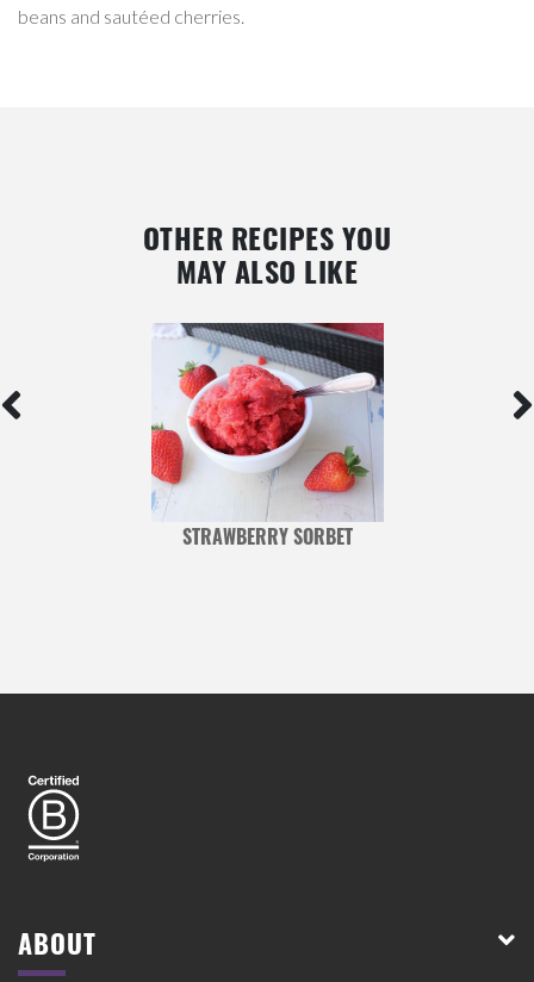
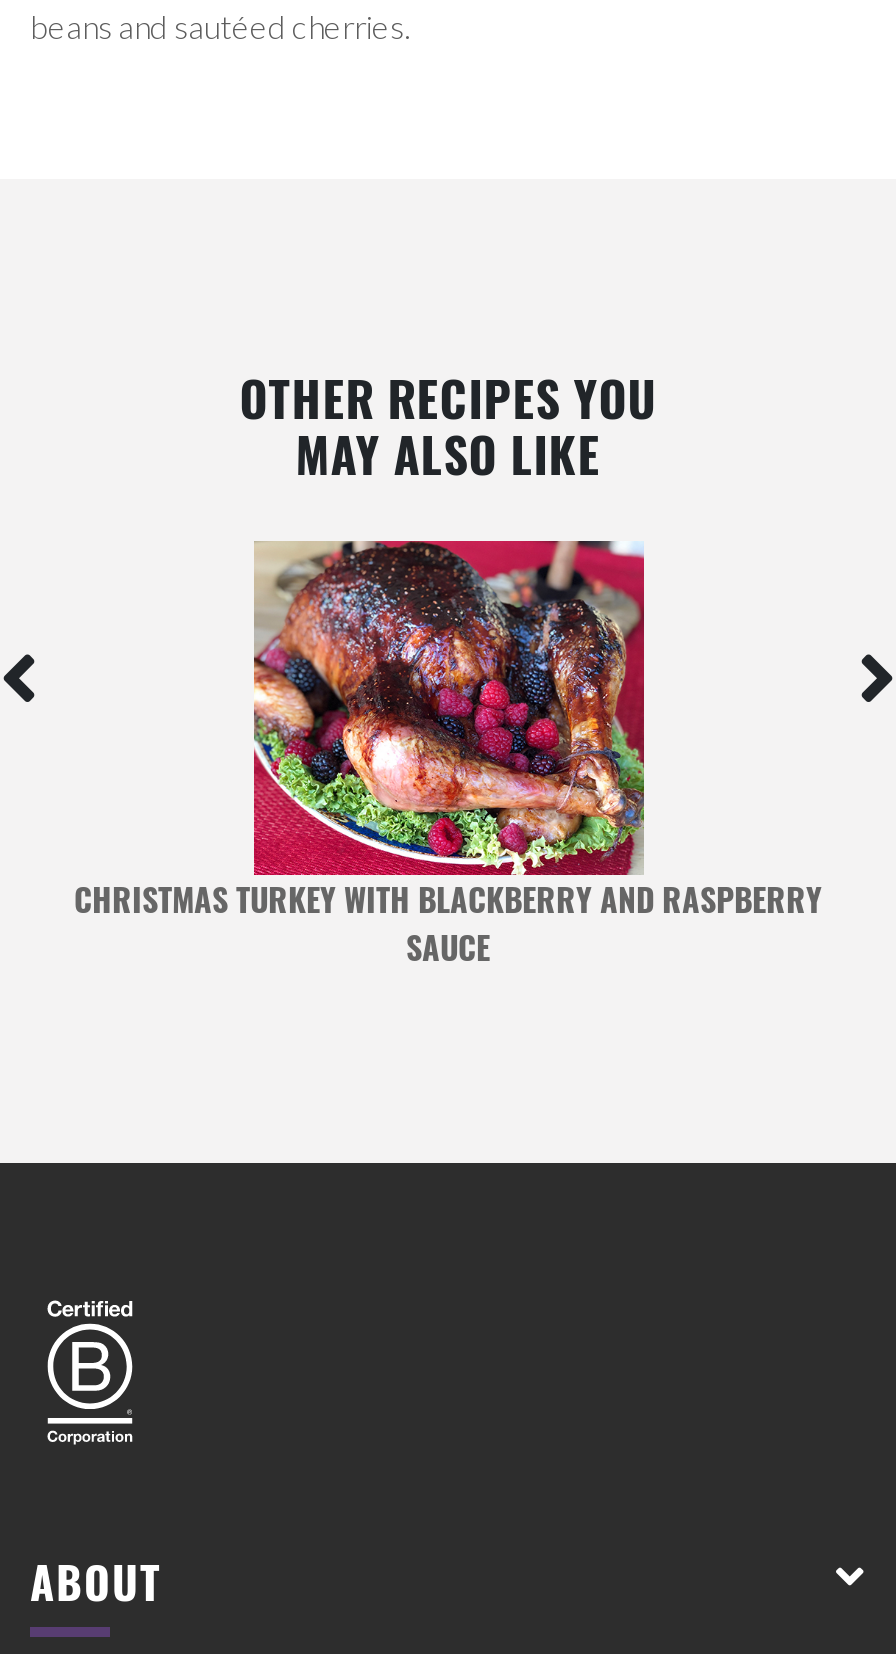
[150,322,385,550] [image] | STRAWBERRY SORBET -> [74,538,822,972] [image] | CHRISTMAS TURKEY WITH BLACKBERRY AND RASPBERRY | SAUCE

